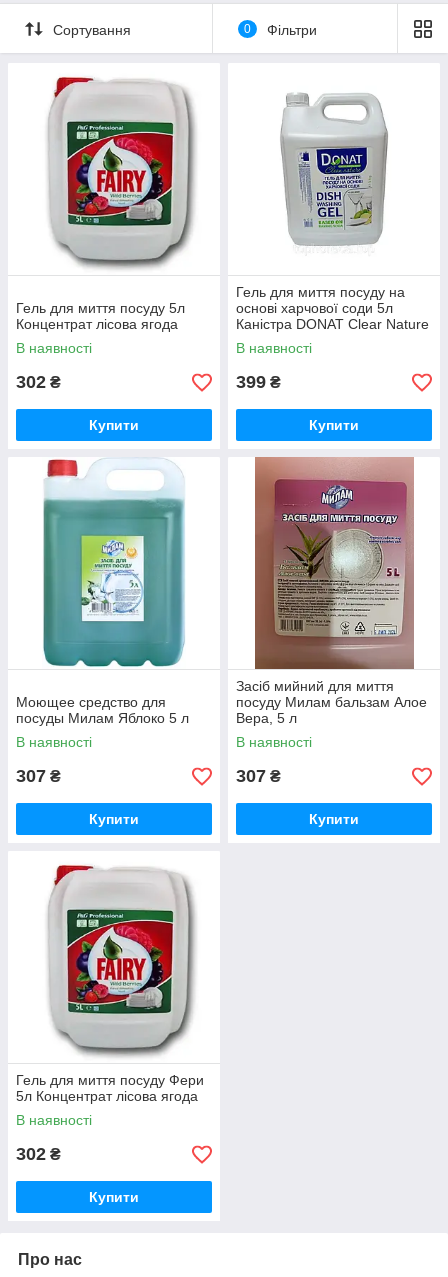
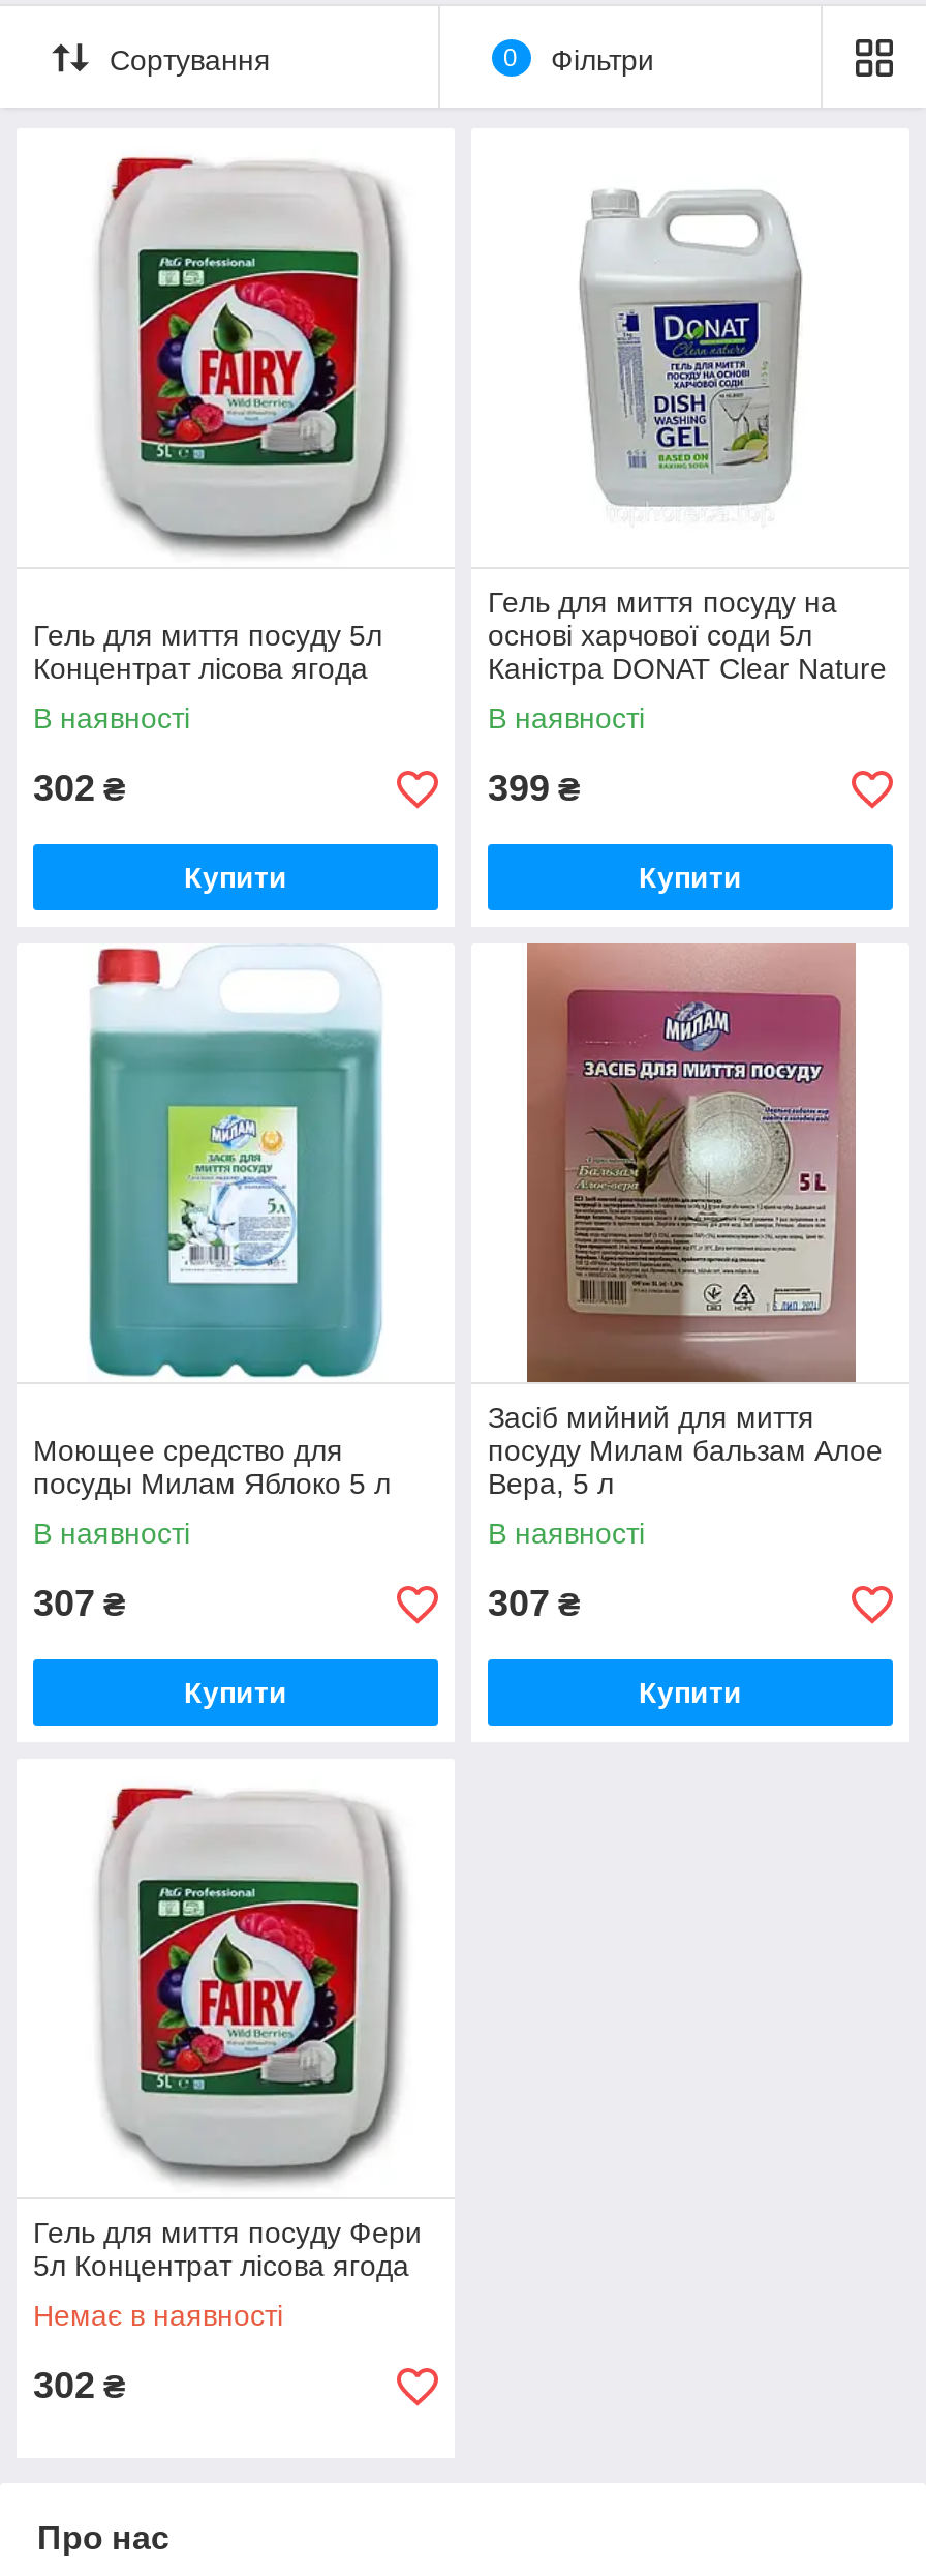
[16,1112,92,1128] В наявності -> [33,2299,283,2332] Немає в наявності
[89,1189,139,1205] Купити -> none

